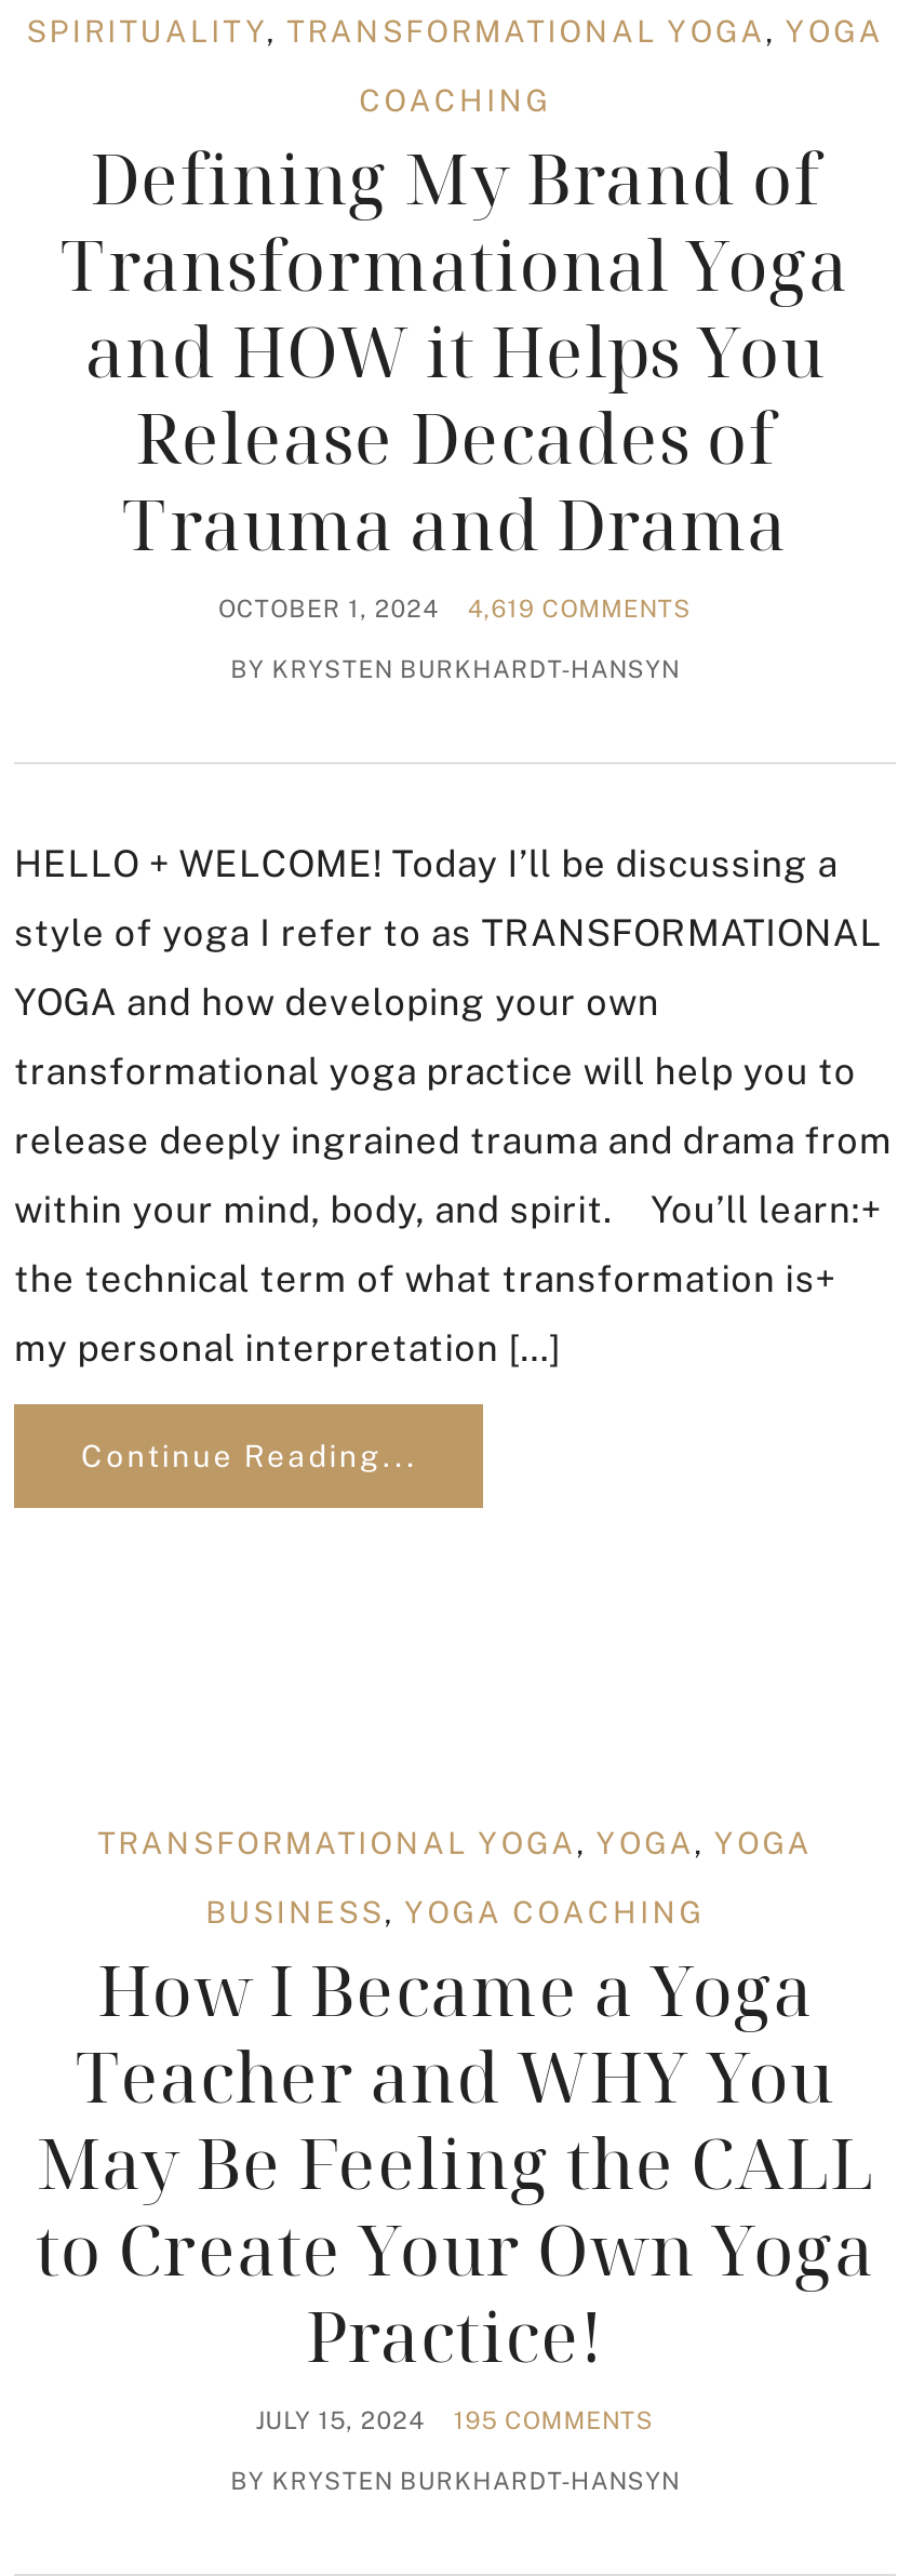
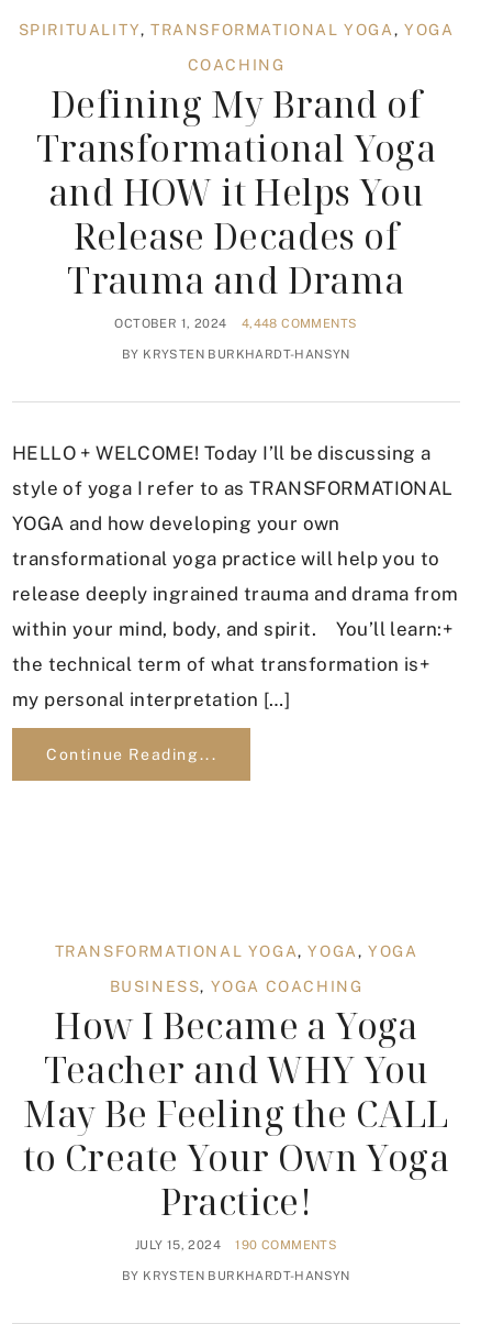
[218,593,692,623] OCTOBER 1, 2024 4,619 COMMENTS -> [115,315,357,331] OCTOBER 1, 2024 4,448 COMMENTS
[256,2405,654,2435] JULY 15, 2024 195 COMMENTS -> [135,1237,337,1252] JULY 15, 2024 190 COMMENTS

